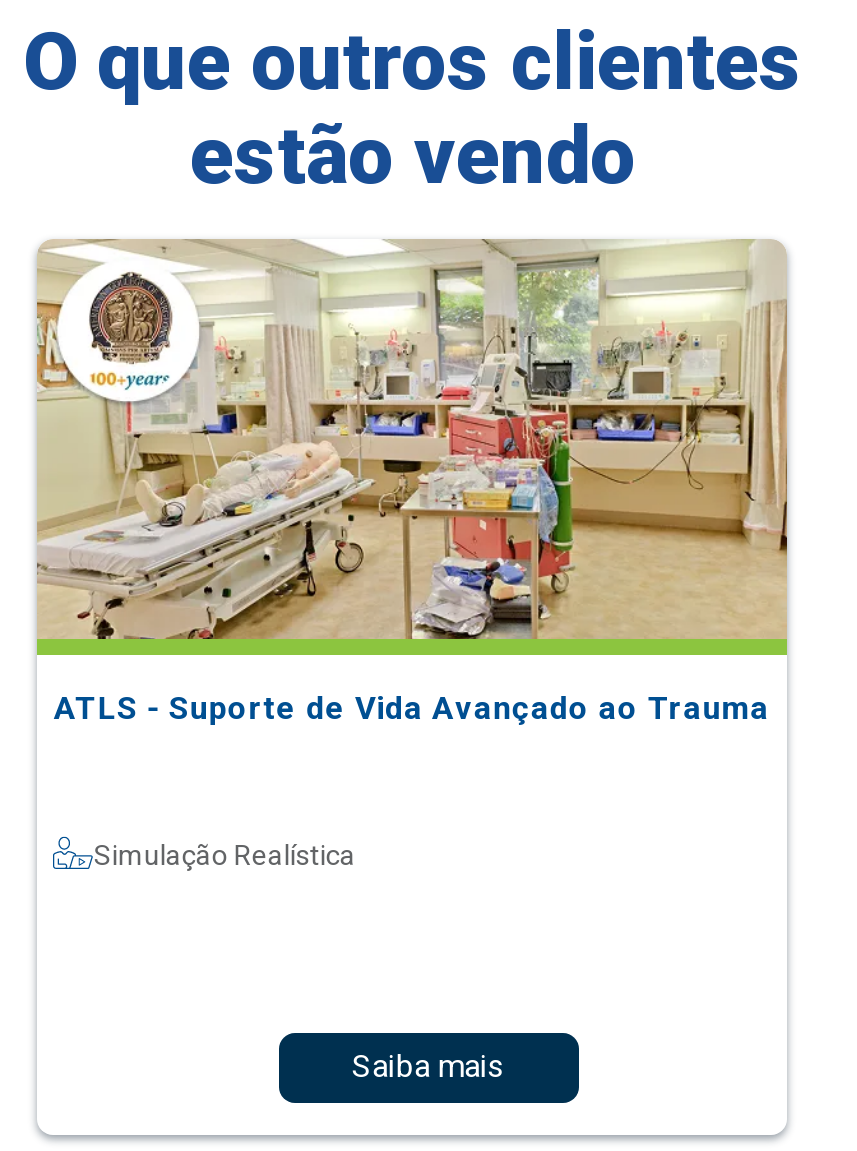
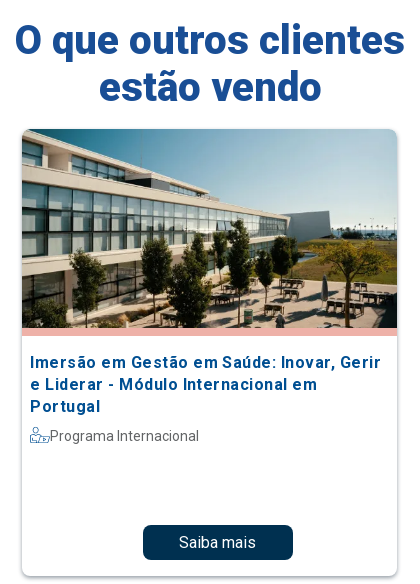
[35,237,789,726] [image] | ATLS - Suporte de Vida Avançado ao Trauma -> [21,128,398,416] [image] | Imersão em Gestão em Saúde: Inovar, Gerir | e Liderar - Módulo Internacional em | Portugal
[94,838,356,870] Simulação Realística -> [50,428,199,444] Programa Internacional

